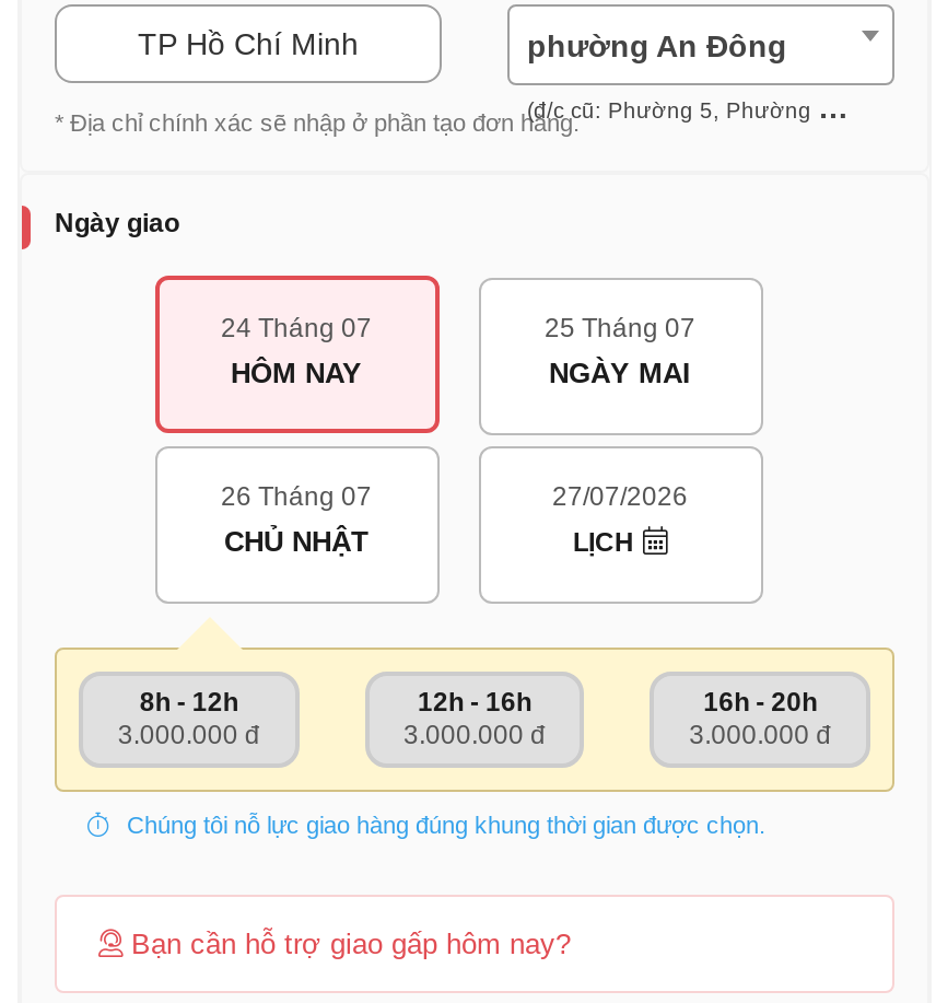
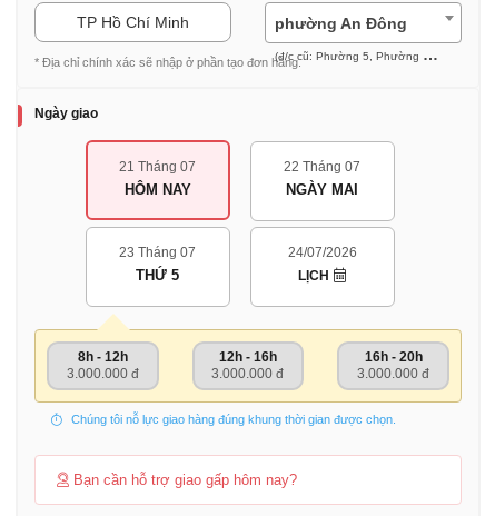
[221,313,372,343] 24 Tháng 07 -> [119,159,196,174] 21 Tháng 07
[545,313,695,343] 25 Tháng 07 -> [284,159,360,174] 22 Tháng 07
[221,481,372,558] 26 Tháng 07 | CHỦ NHẬT -> [119,245,196,283] 23 Tháng 07 | THỨ 5
[552,481,688,512] 27/07/2026 -> [288,245,357,260] 24/07/2026

